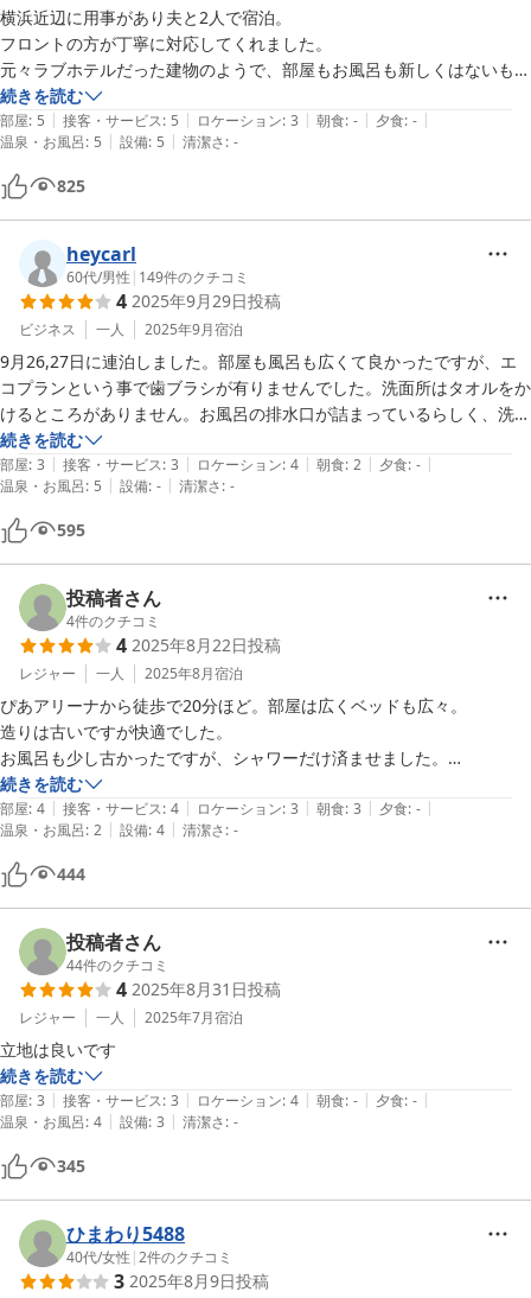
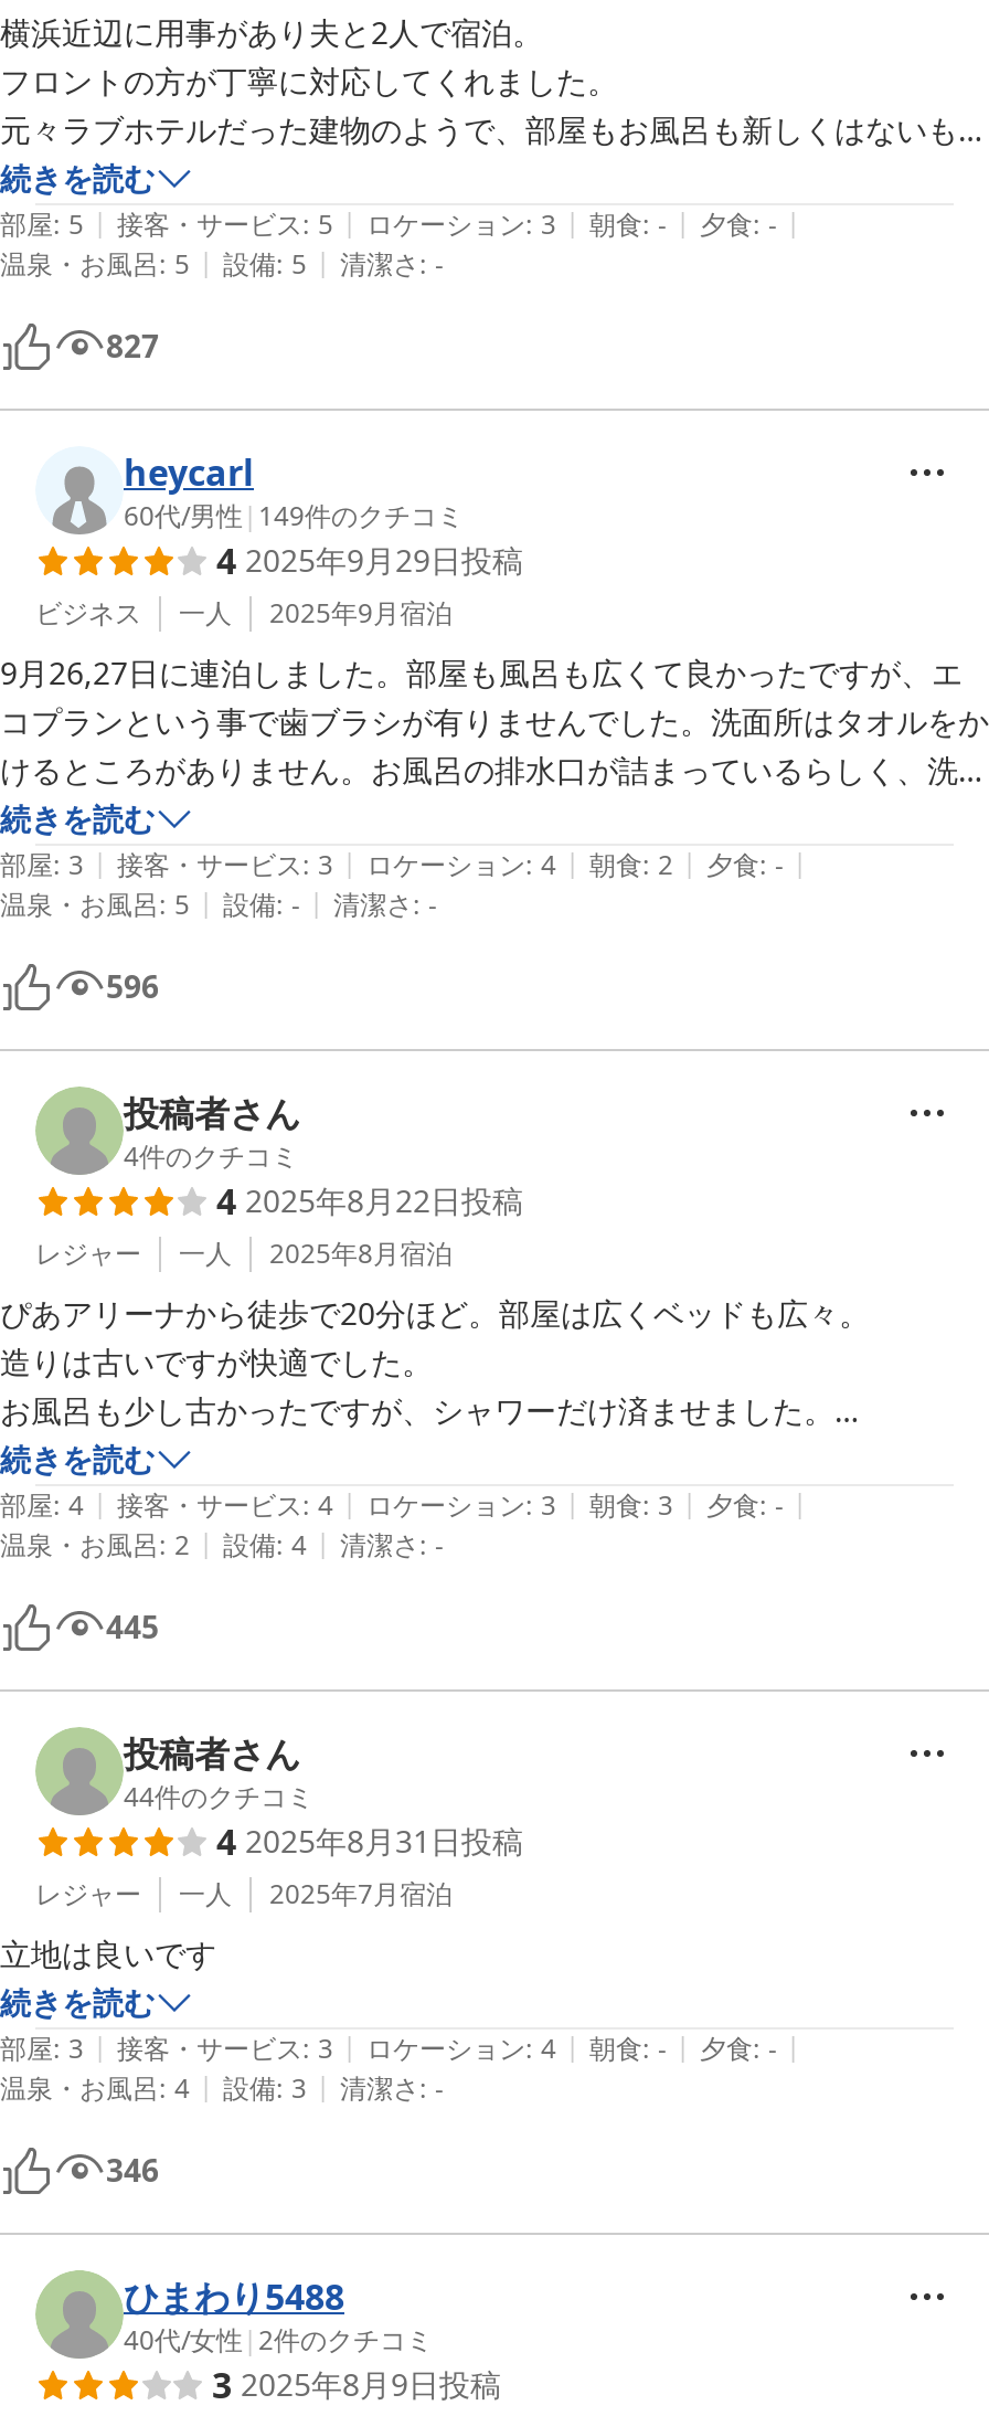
[57,174,85,197] 825 -> [106,325,159,367] 827
[57,518,85,541] 595 -> [106,965,159,1007] 596
[57,863,85,885] 444 -> [106,1606,159,1647] 445
[57,1154,85,1177] 345 -> [106,2149,159,2191] 346

